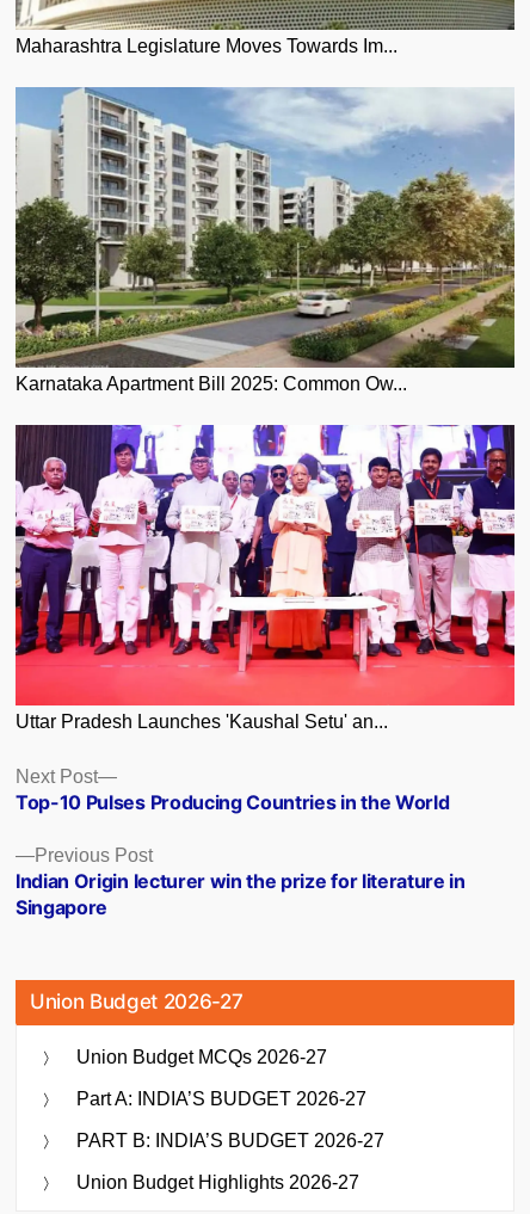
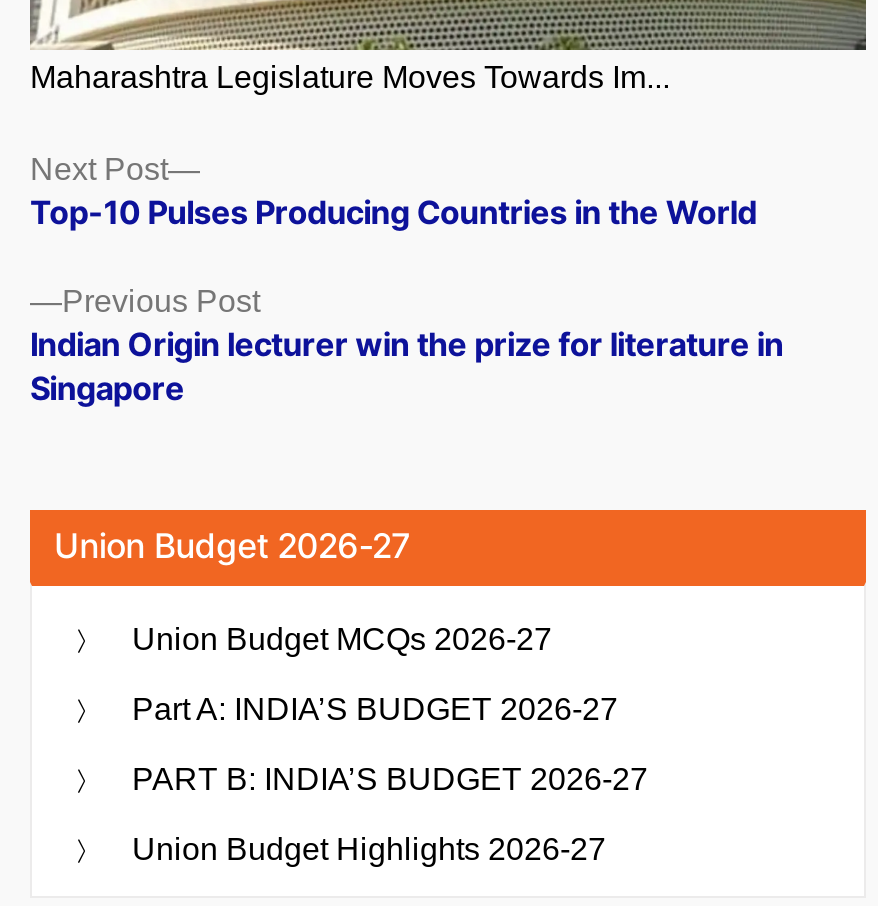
[16,86,514,393] [image] | Karnataka Apartment Bill 2025: Common Ow... -> none
[14,424,516,732] [image] | Uttar Pradesh Launches 'Kaushal Setu' an... -> none

